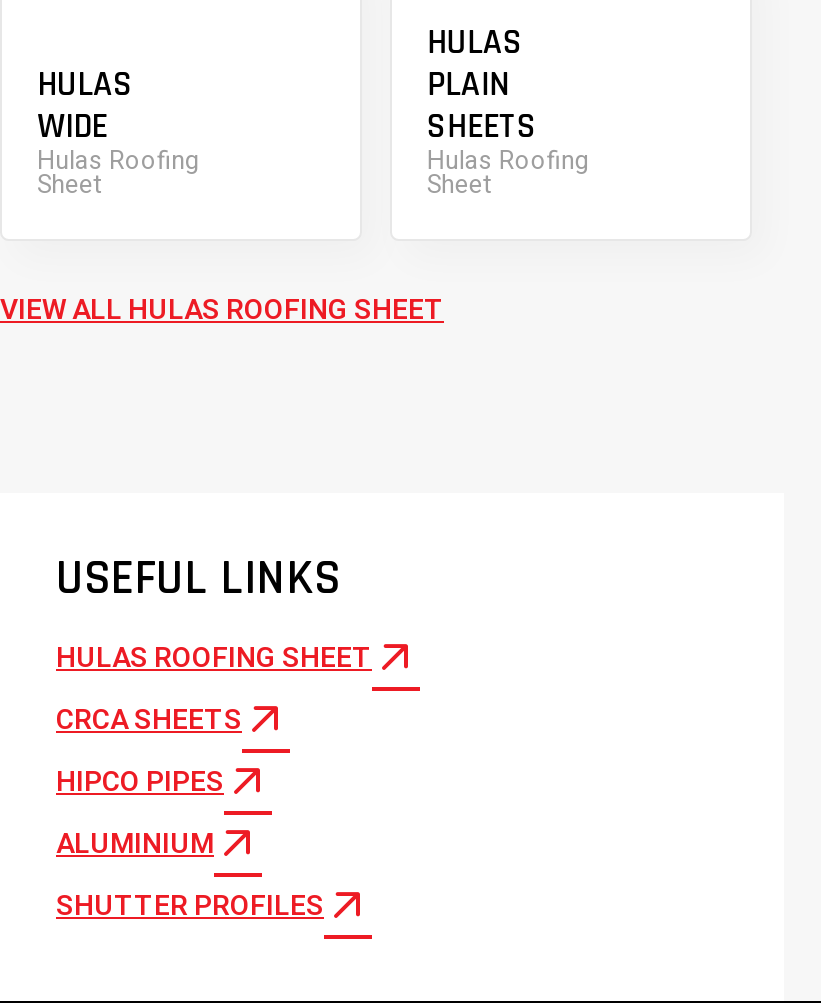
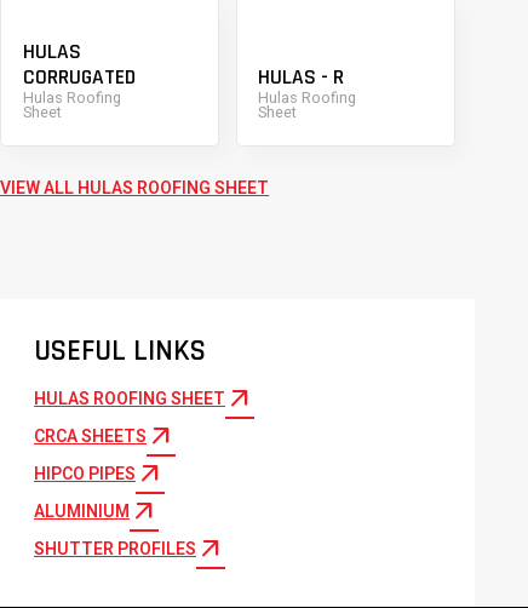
[427,21,537,149] HULAS | PLAIN | SHEETS -> [258,64,344,91] HULAS - R
[37,105,107,149] WIDE -> [22,64,135,91] CORRUGATED

